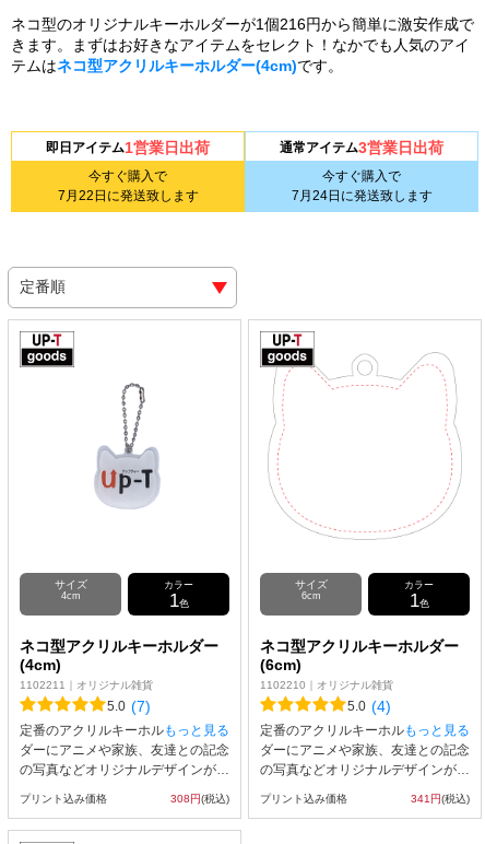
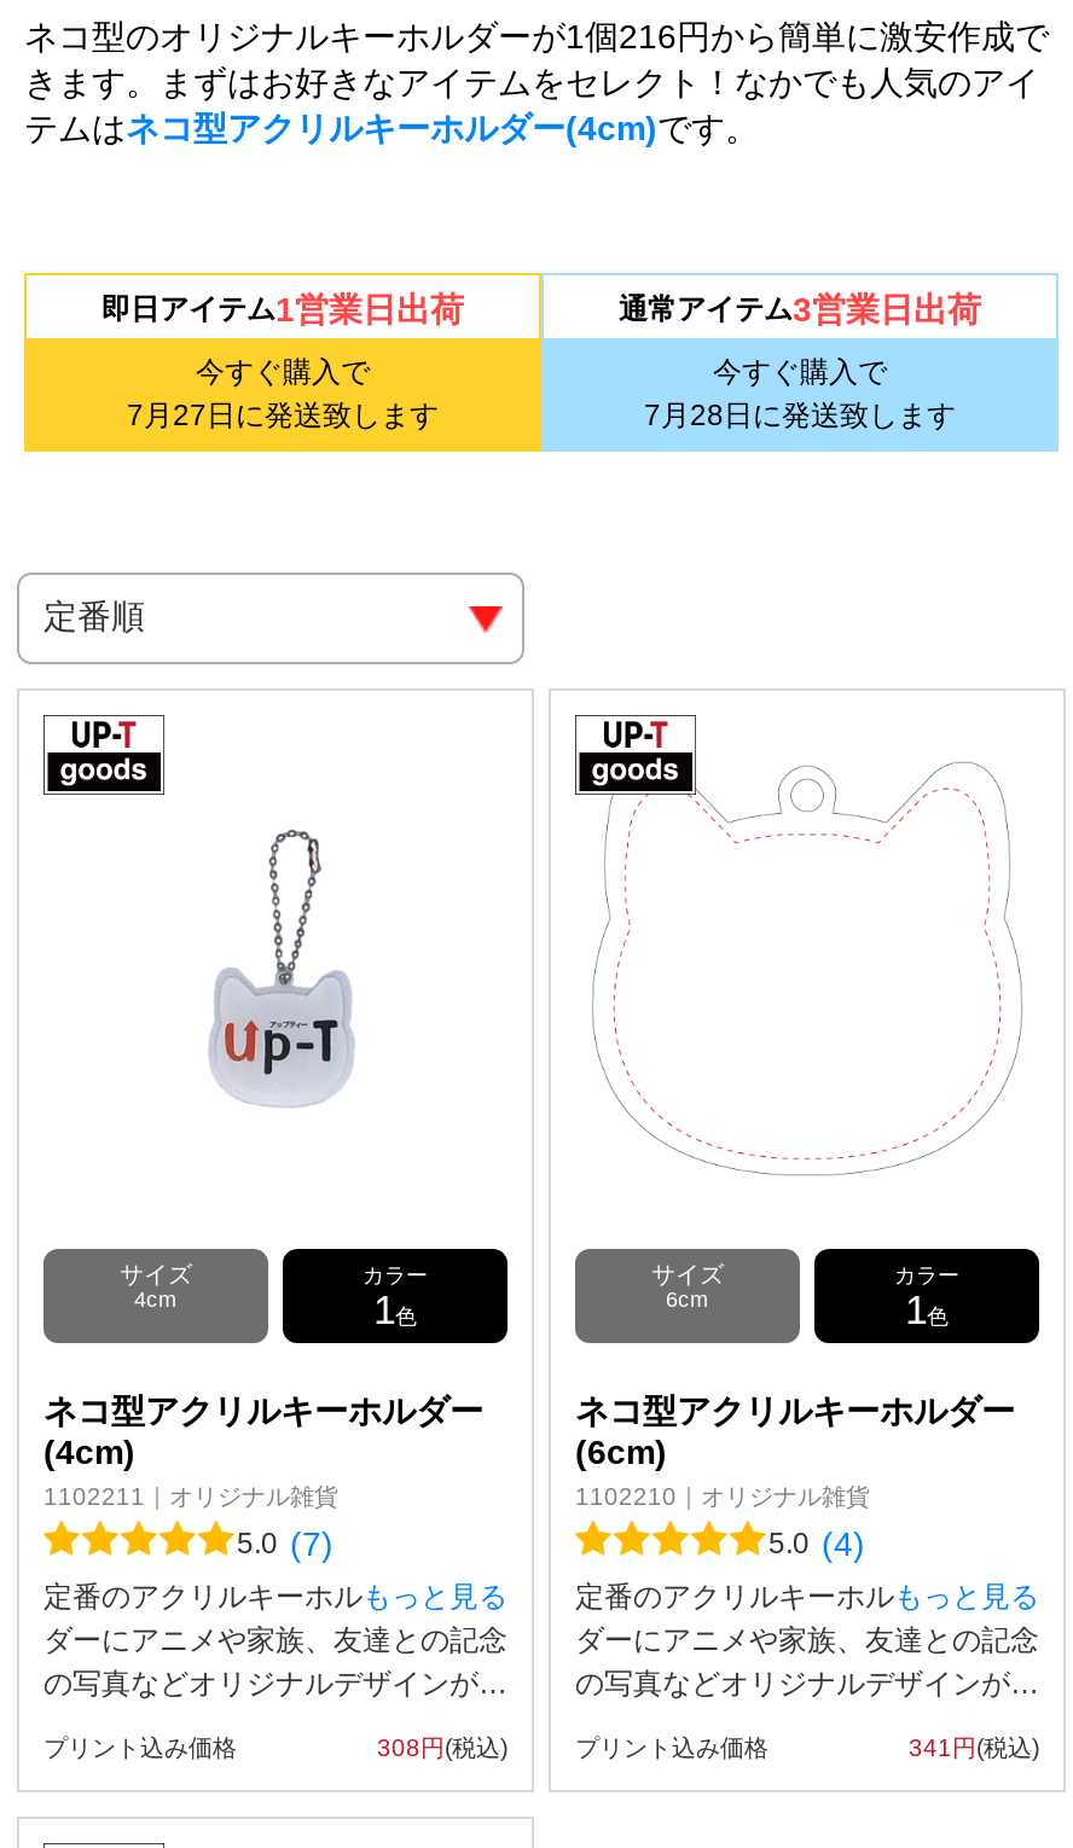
[57,188,198,203] 7月22日に発送致します -> [127,399,439,432] 7月27日に発送致します
[291,188,432,203] 7月24日に発送致します -> [644,399,956,432] 7月28日に発送致します

